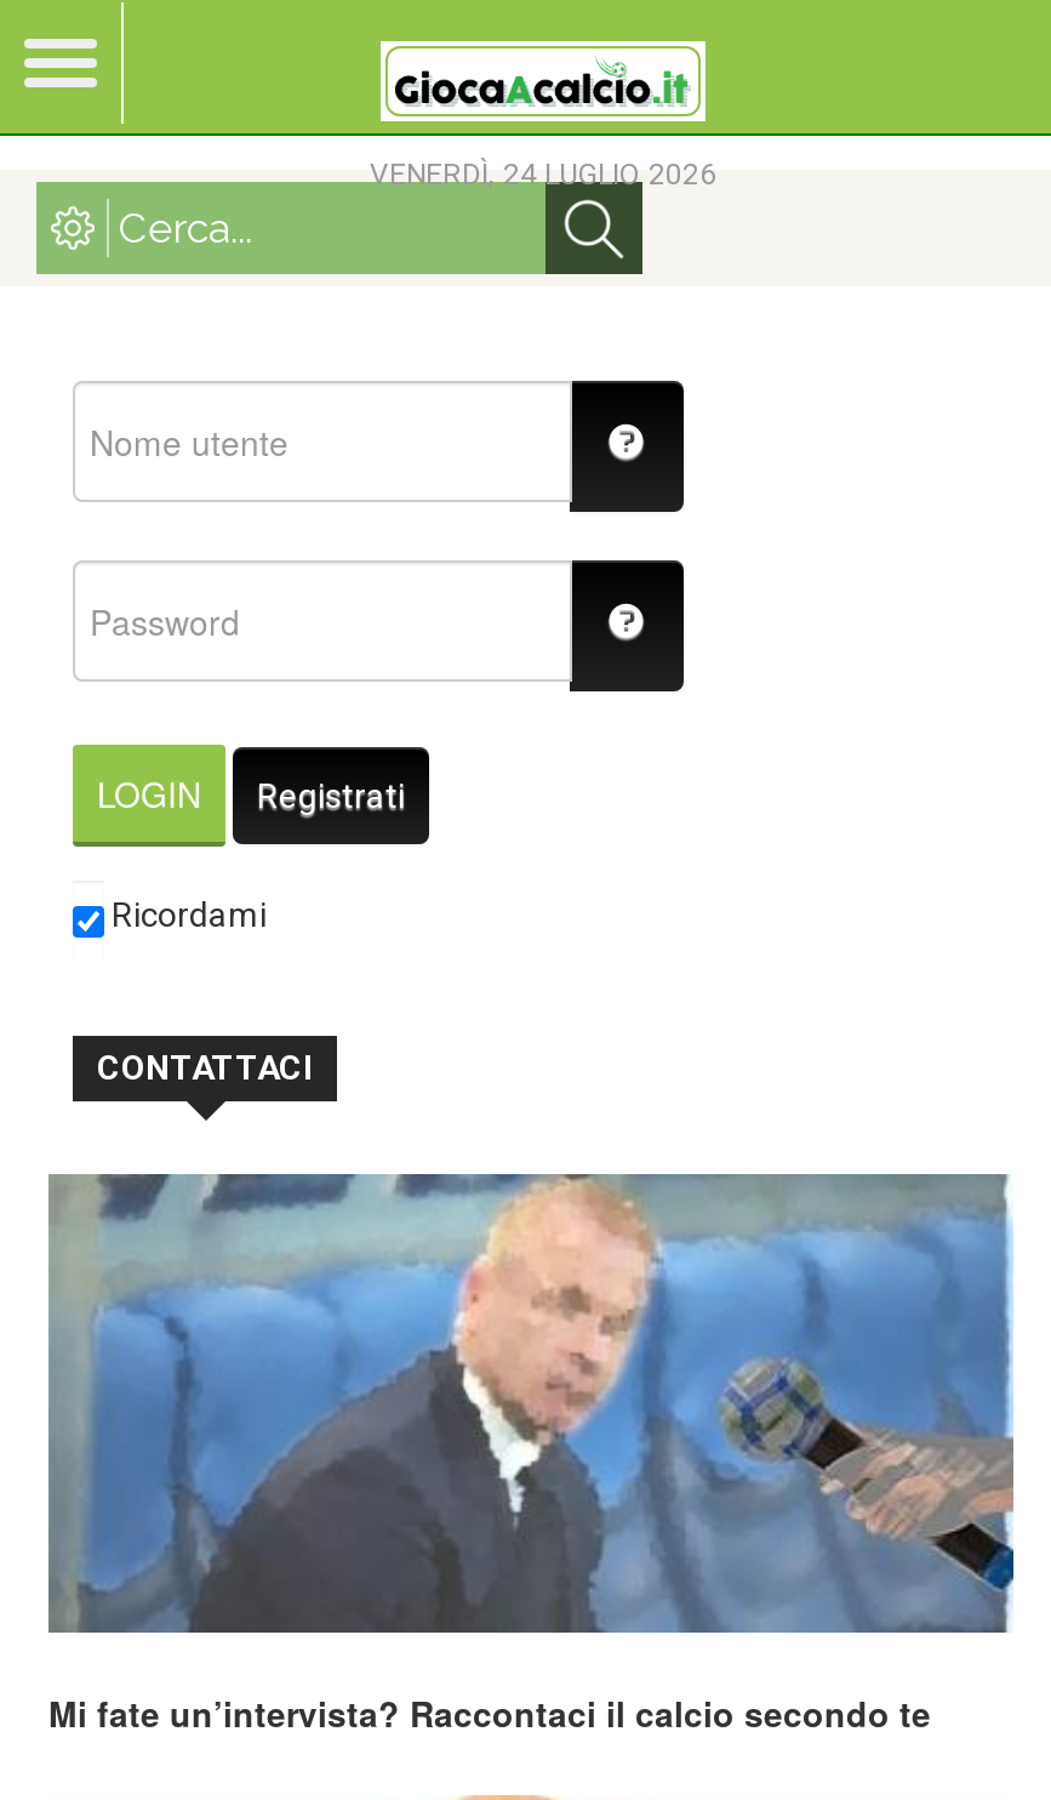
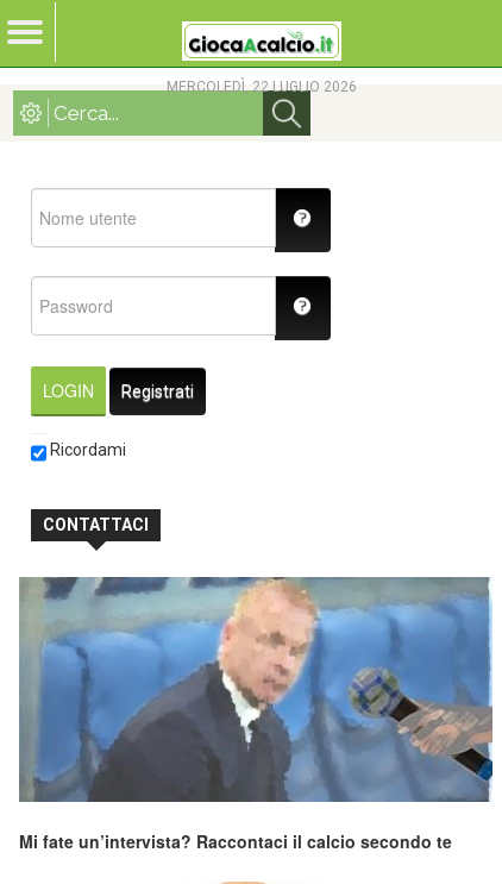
[370,158,716,192] VENERDÌ, 24 LUGLIO 2026 -> [167,79,357,95] MERCOLEDÌ, 22 LUGLIO 2026

